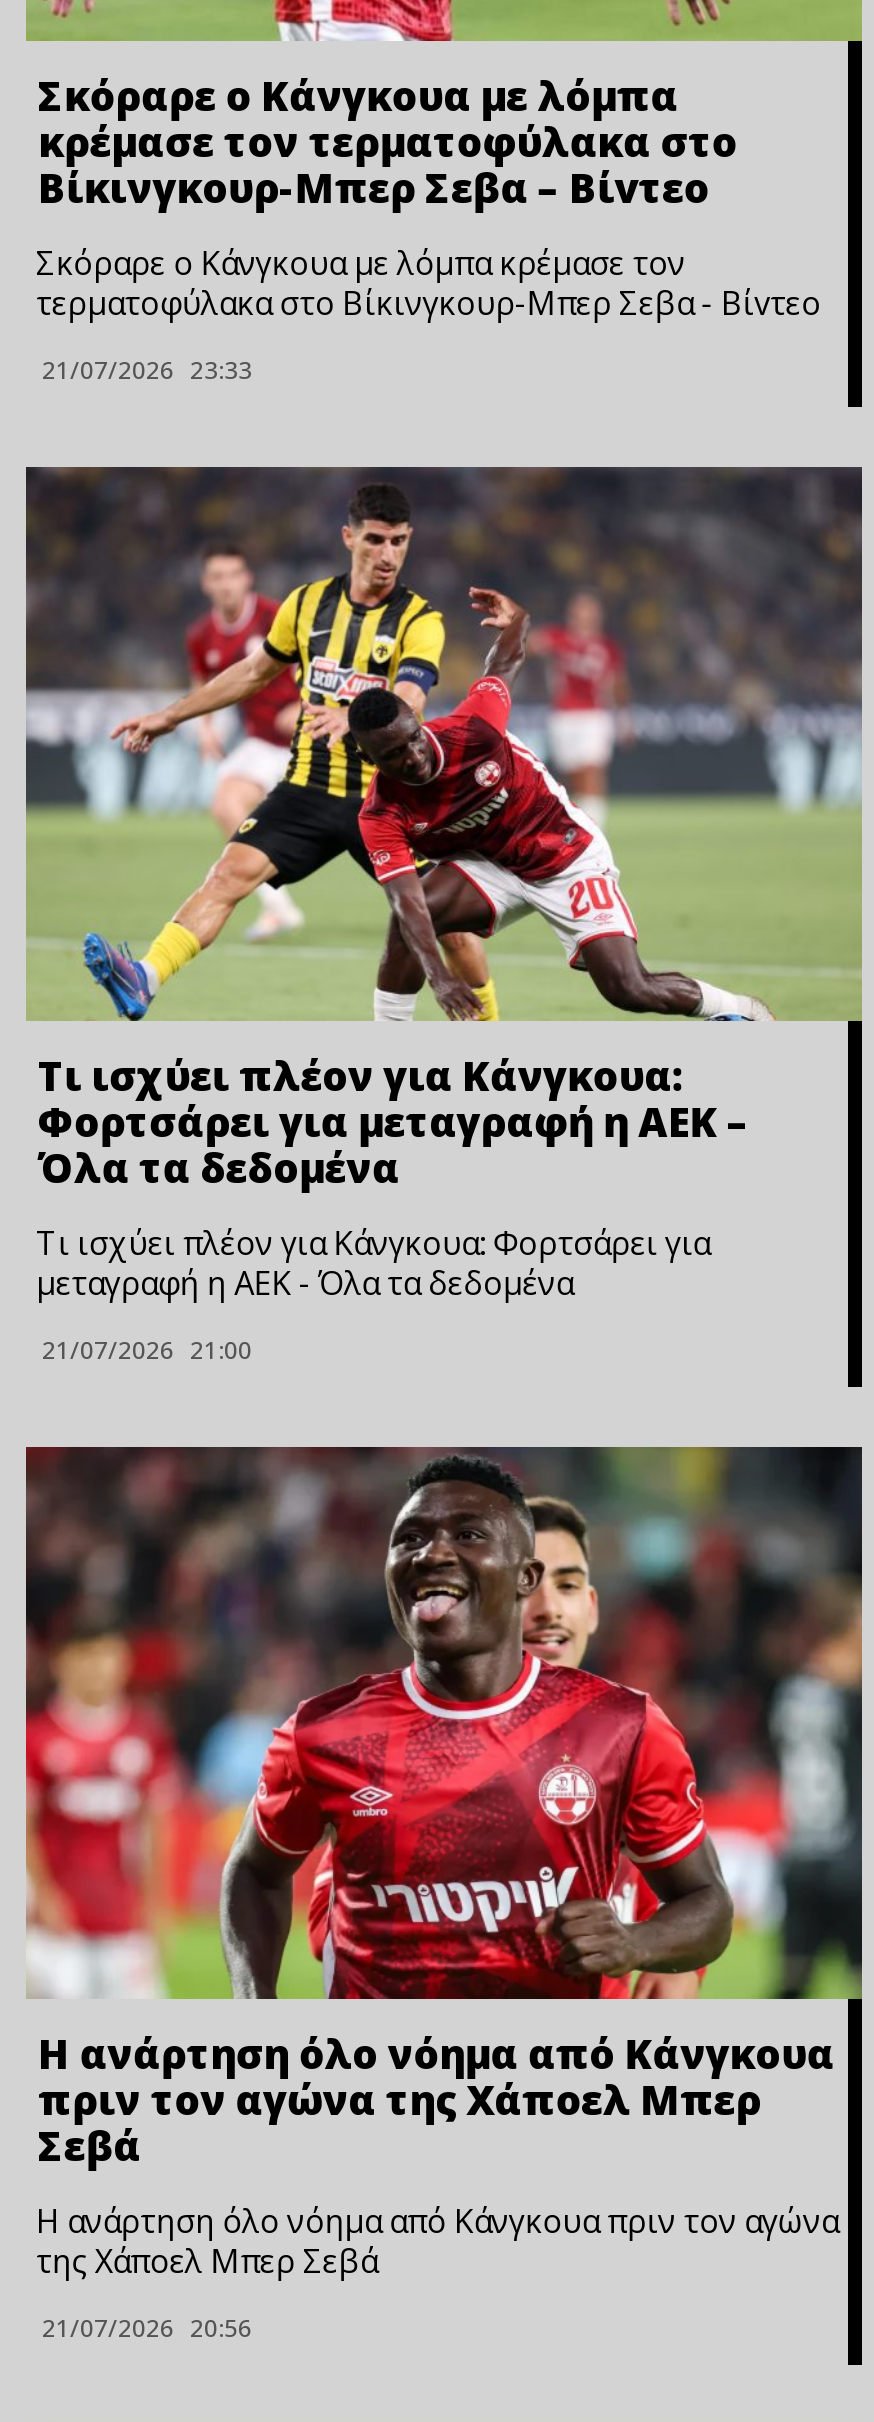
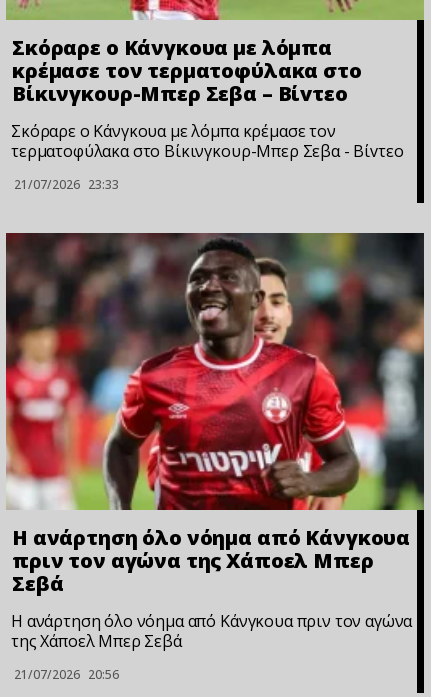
[26,466,864,1366] [image] | Τι ισχύει πλέον για Κάνγκουα: | Φορτσάρει για μεταγραφή η ΑΕΚ – | Όλα τα δεδομένα | Τι ισχύει πλέον για Κάνγκουα: Φορτσάρει για | μεταγραφή η ΑΕΚ - Όλα τα δεδομένα | 21/07/2026 21:00 -> none

